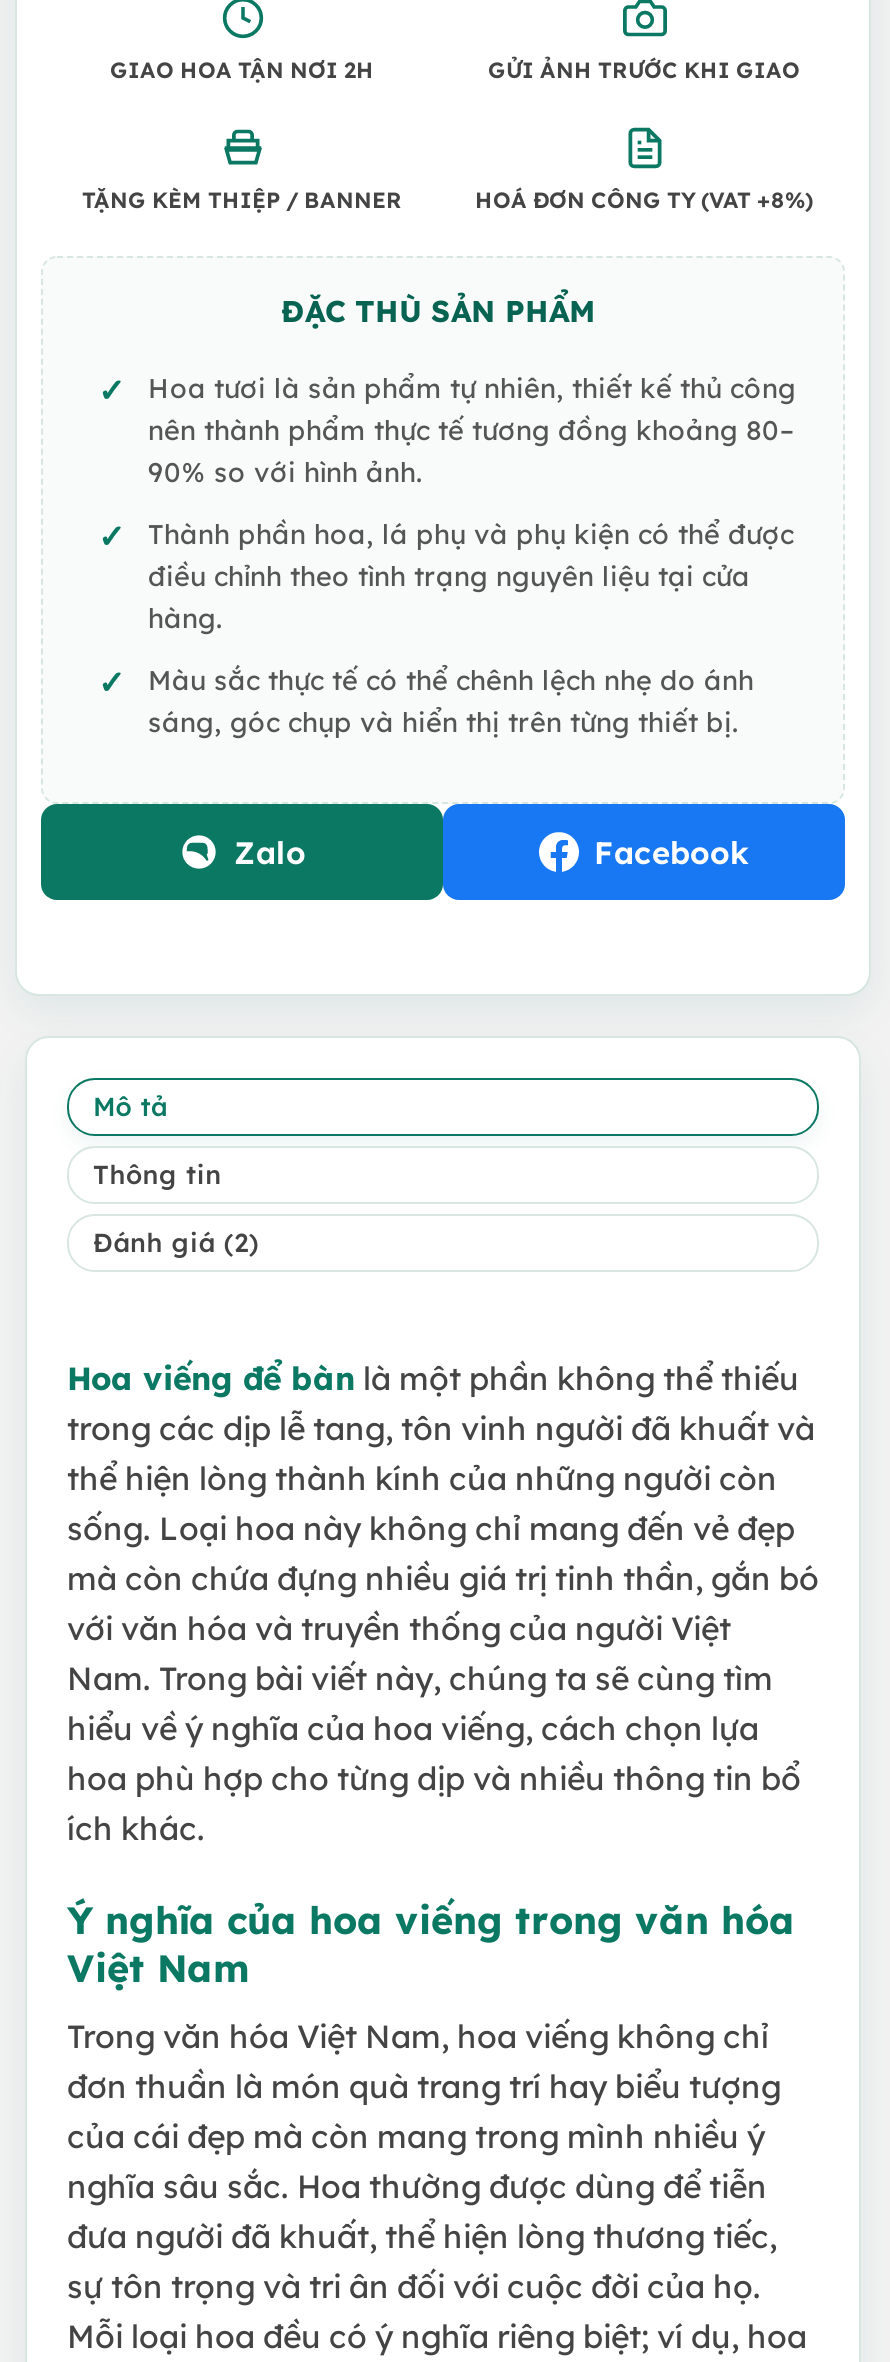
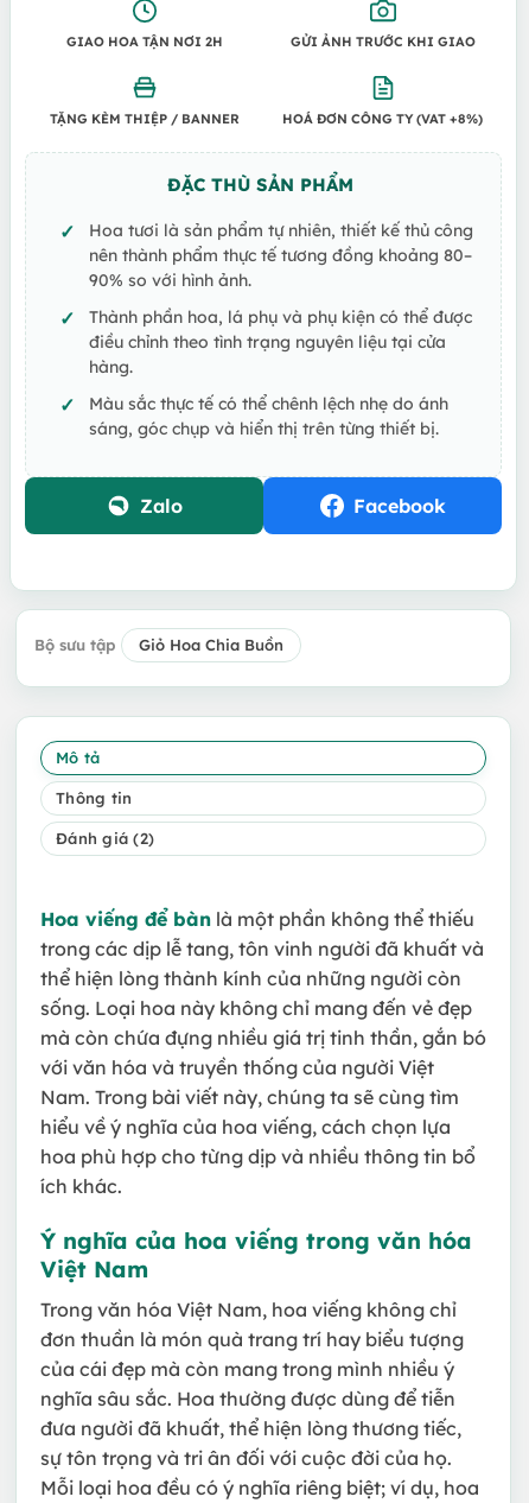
none -> [34,636,283,655] Bộ sưu tập | Giỏ Hoa Chia Buồn

